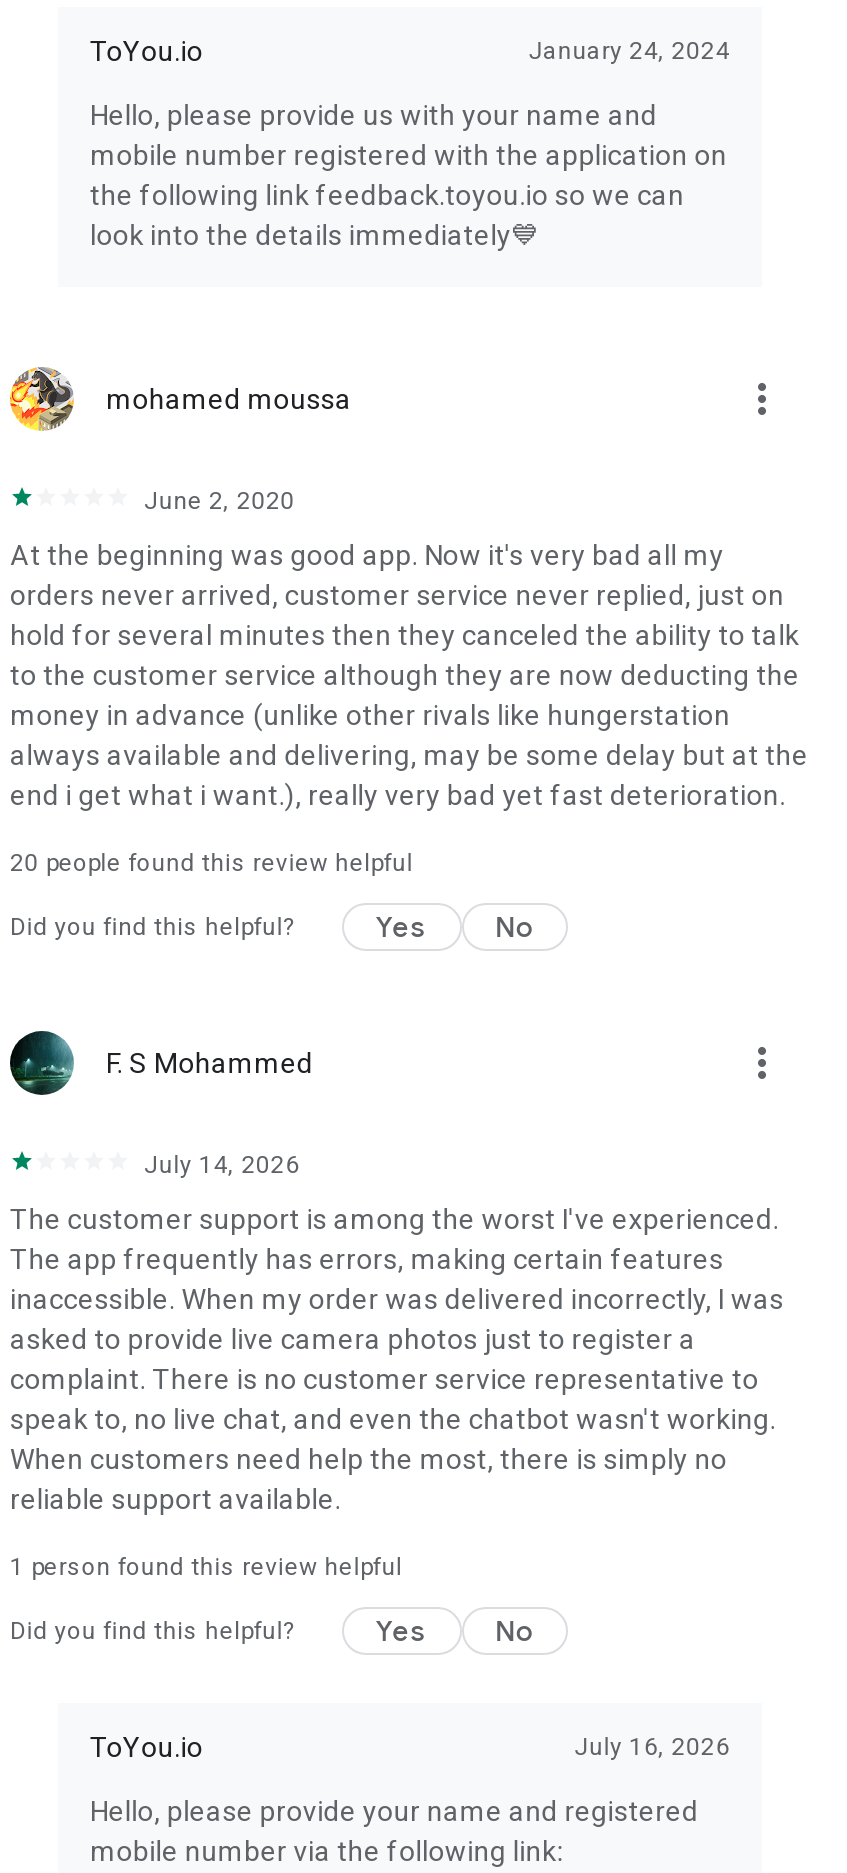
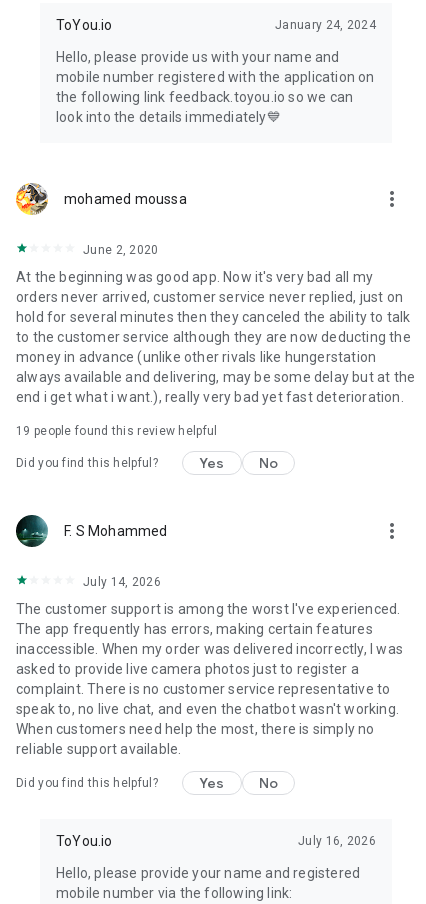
[10,849,413,877] 20 people found this review helpful -> [16,424,217,438] 19 people found this review helpful
[10,1553,402,1581] 1 person found this review helpful -> none

